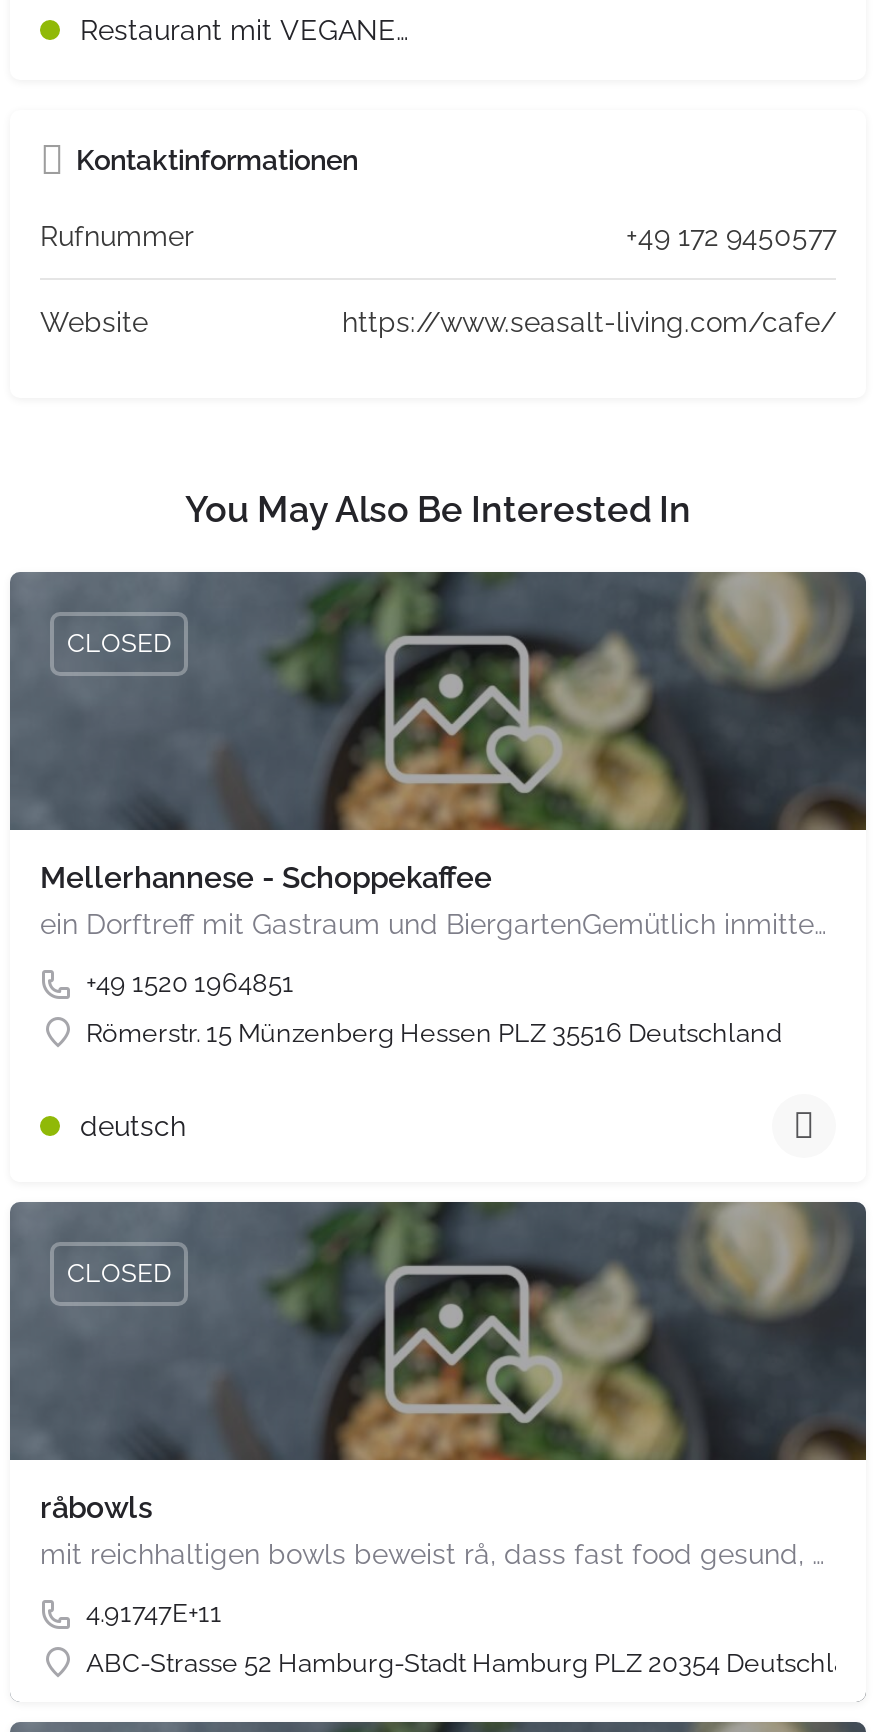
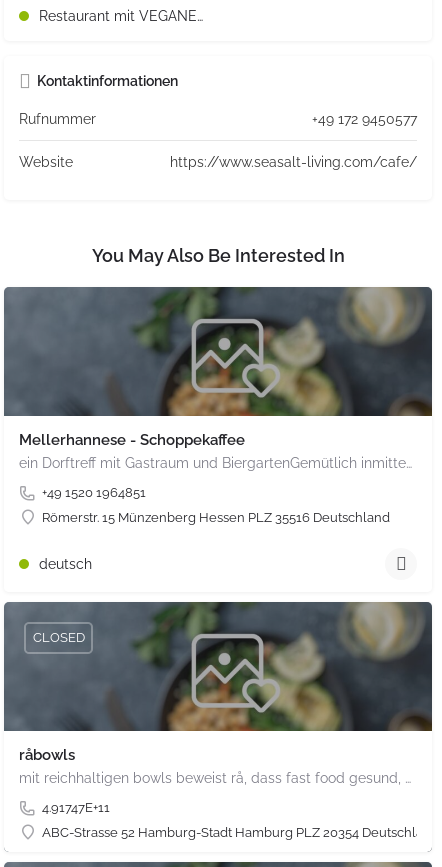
[67,629,171,659] CLOSED -> none

